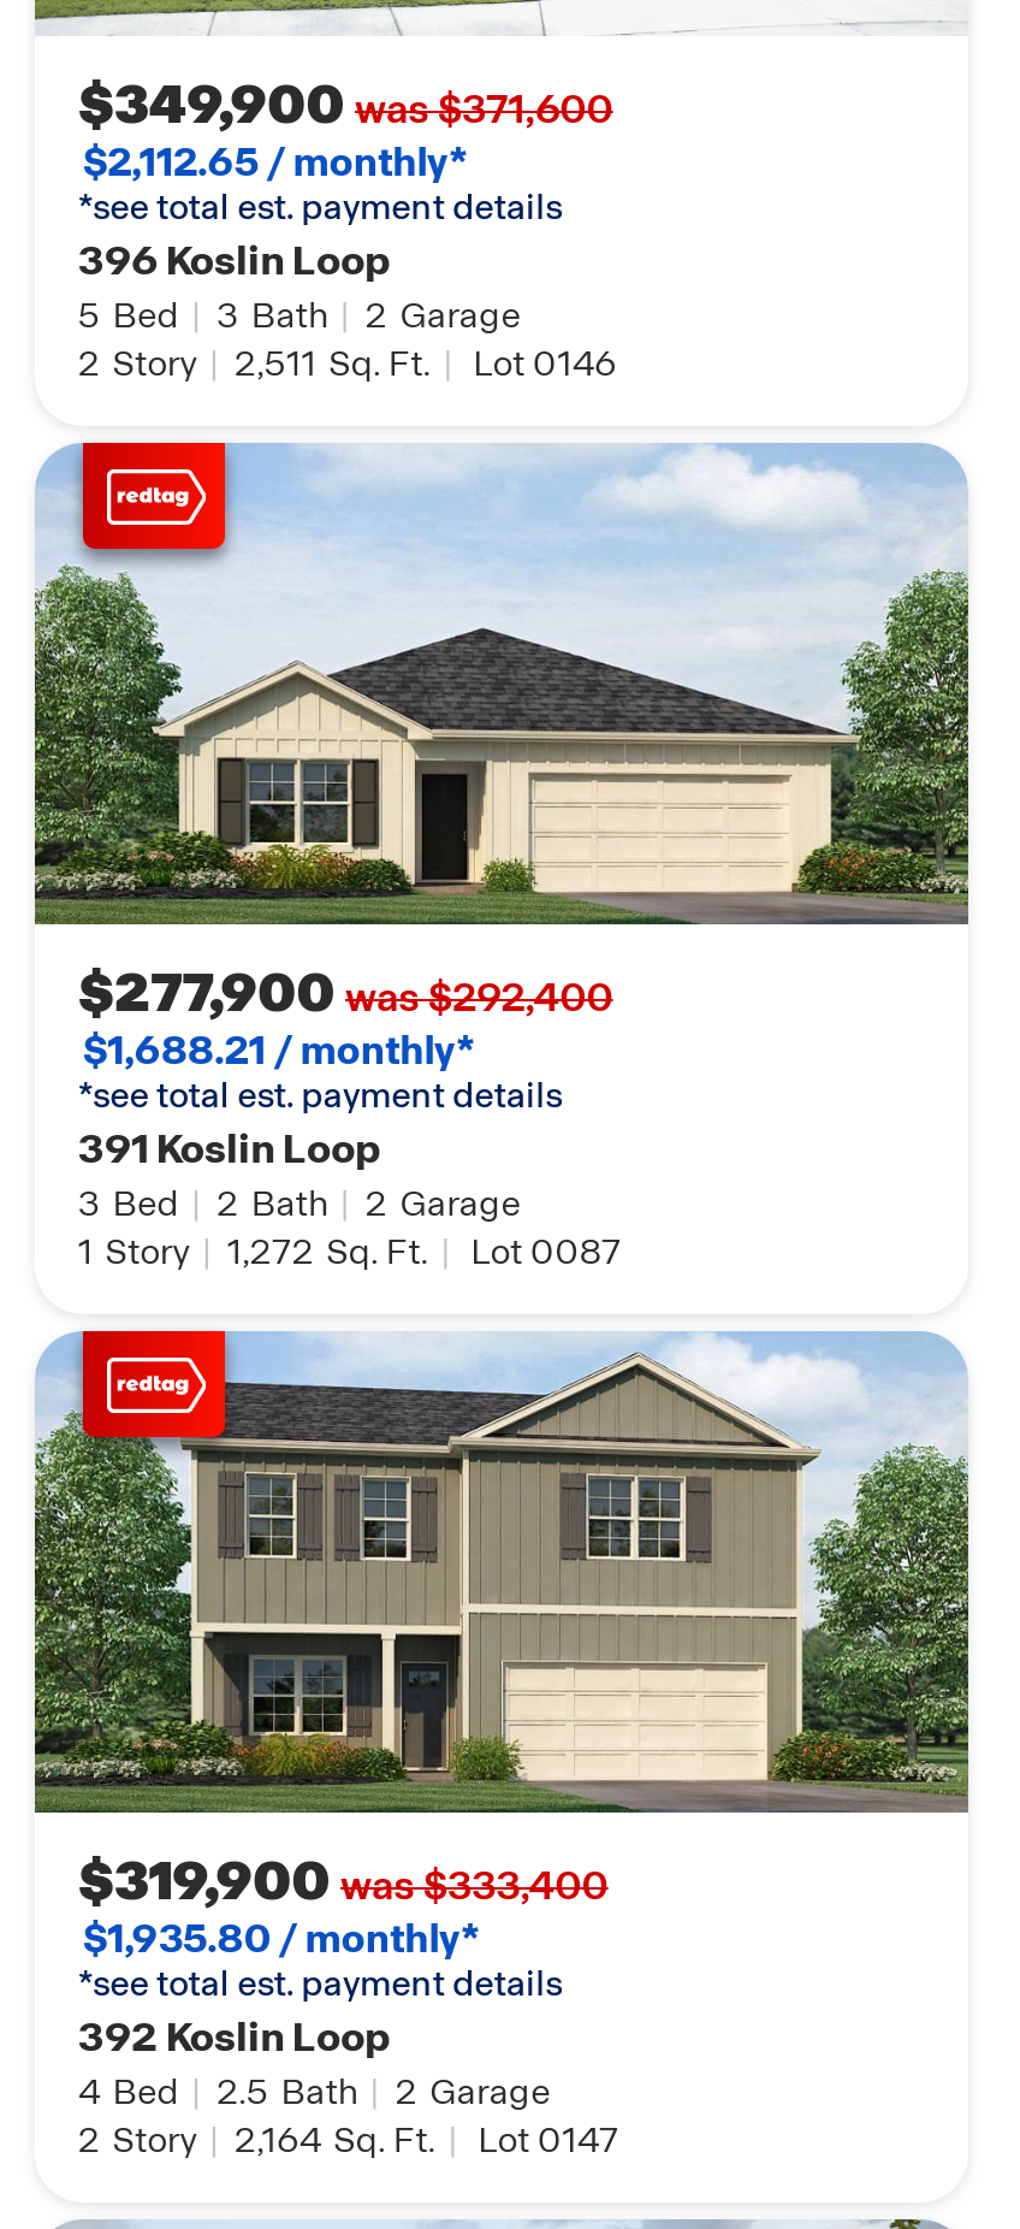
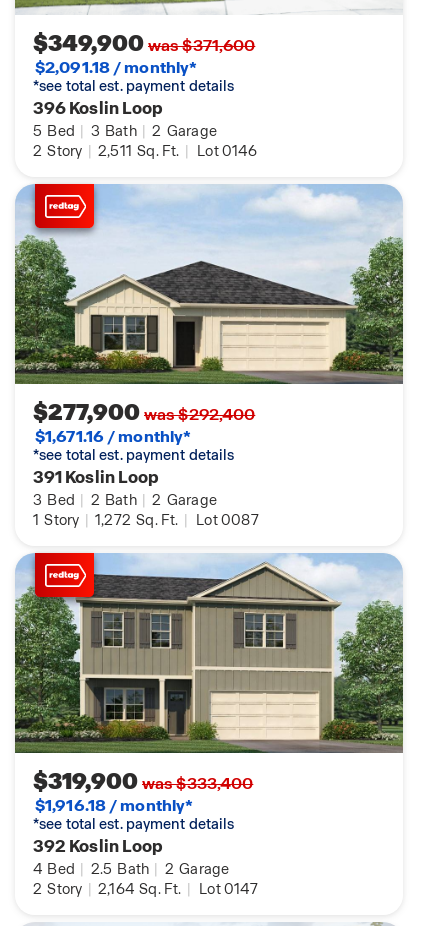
[83,138,468,188] $2,112.65 / monthly* -> [35,57,197,78] $2,091.18 / monthly*
[83,1026,476,1076] $1,688.21 / monthly* -> [35,426,191,447] $1,671.16 / monthly*
[83,1914,480,1965] $1,935.80 / monthly* -> [35,795,193,816] $1,916.18 / monthly*

